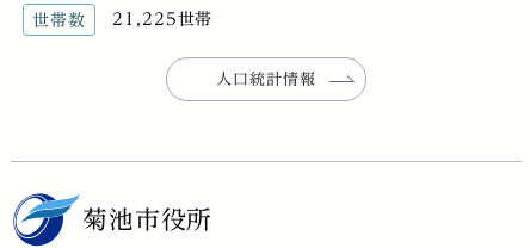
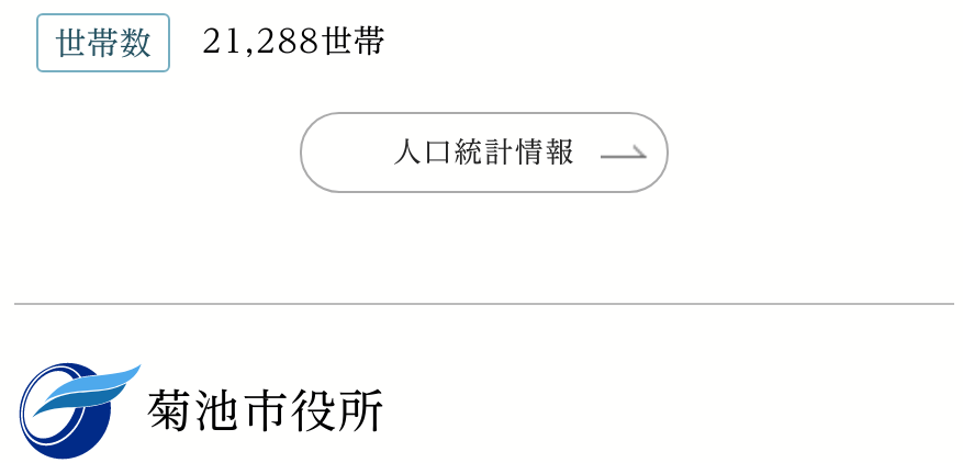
[32,10,213,29] 世帯数 21,225世帯 -> [54,25,386,60] 世帯数 21,288世帯

